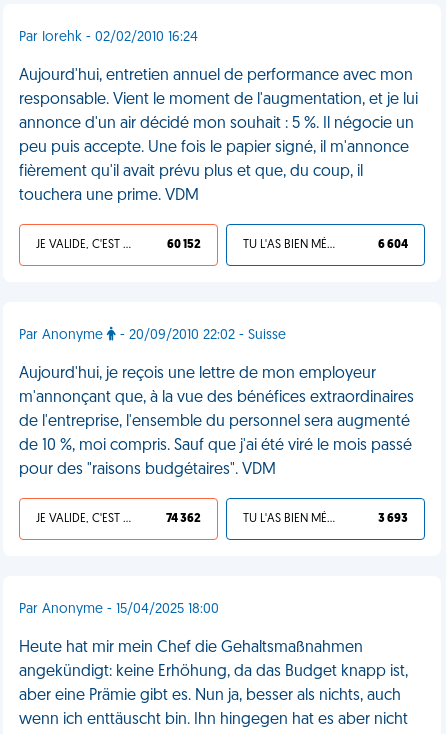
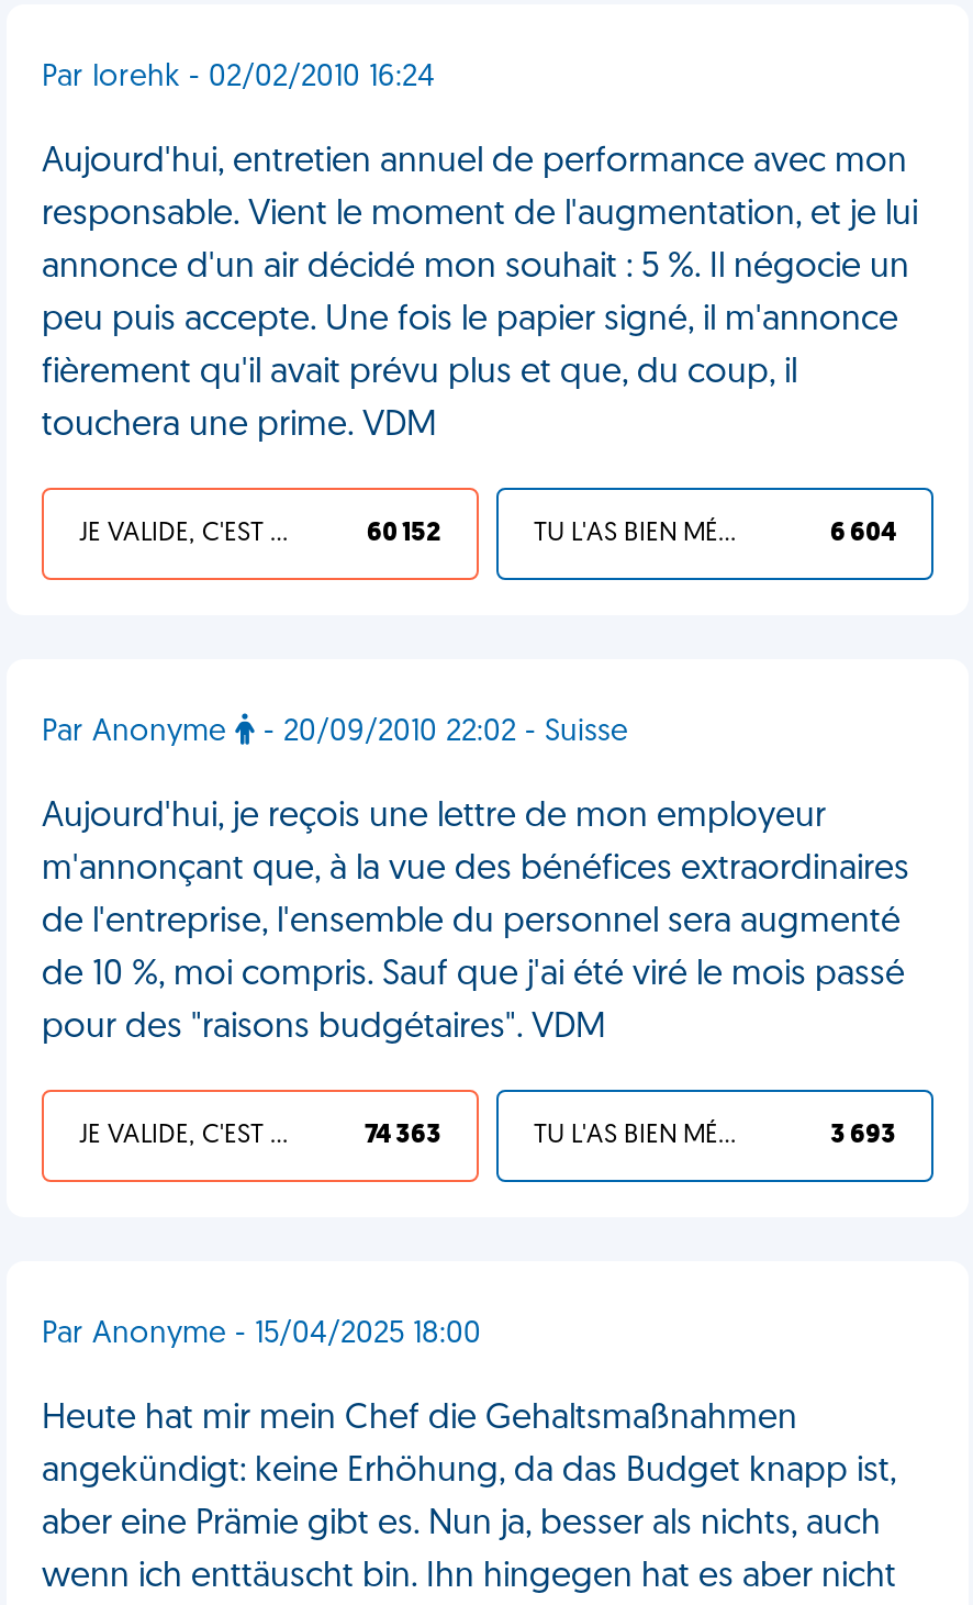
[166,513,201,525] 74 362 -> [365,1123,441,1149] 74 363

